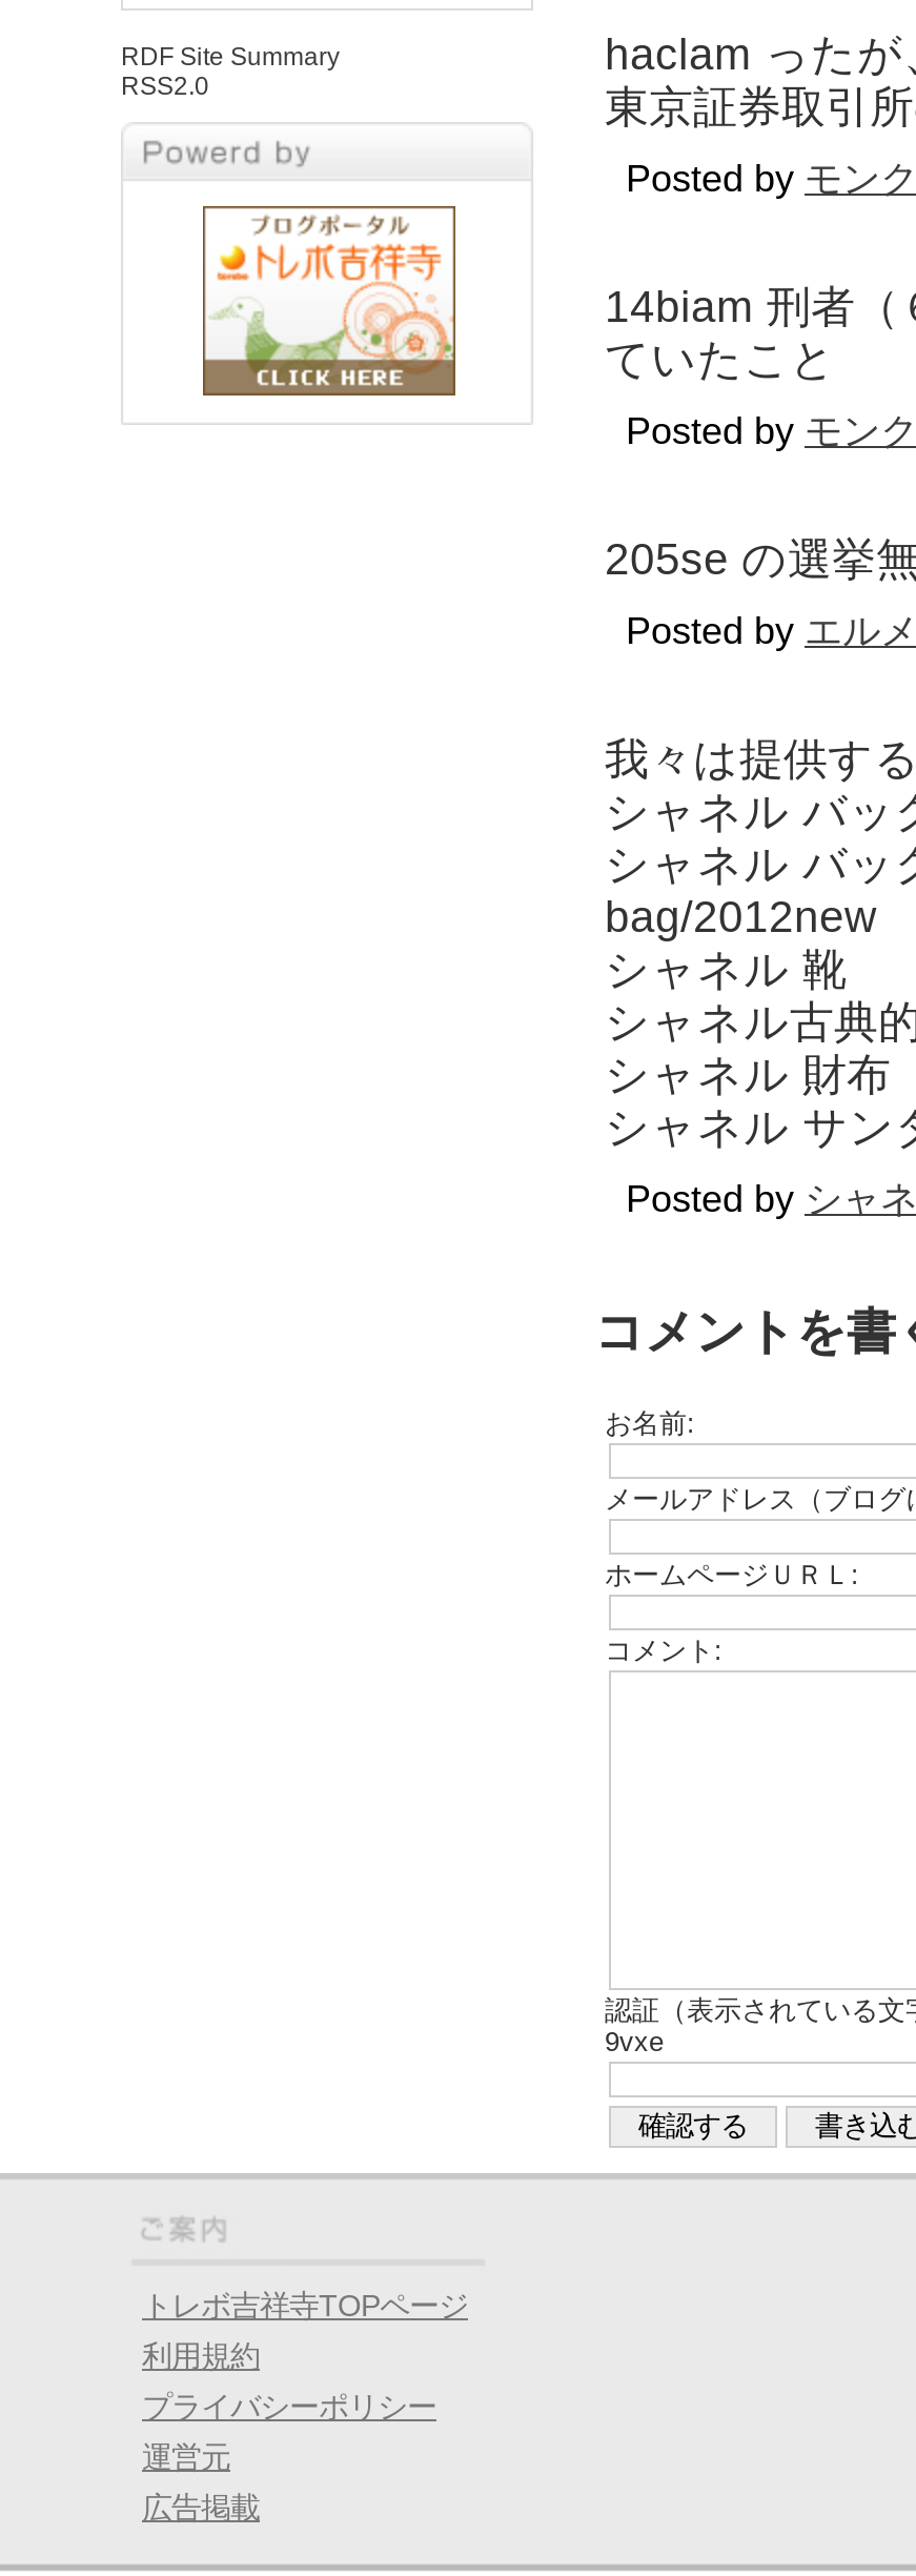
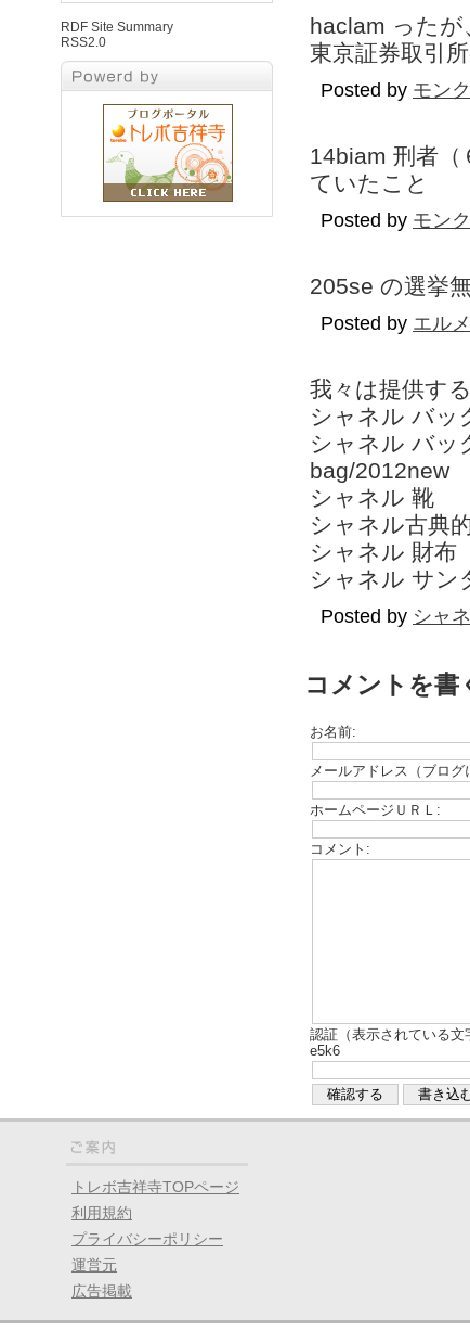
[605,2026,664,2057] 9vxe -> [310,1043,340,1059] e5k6

